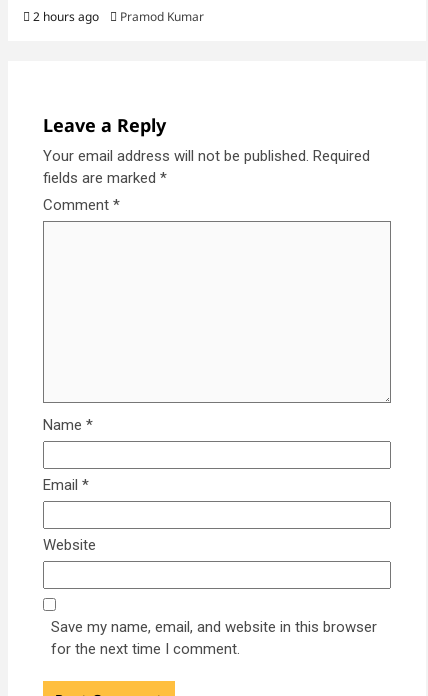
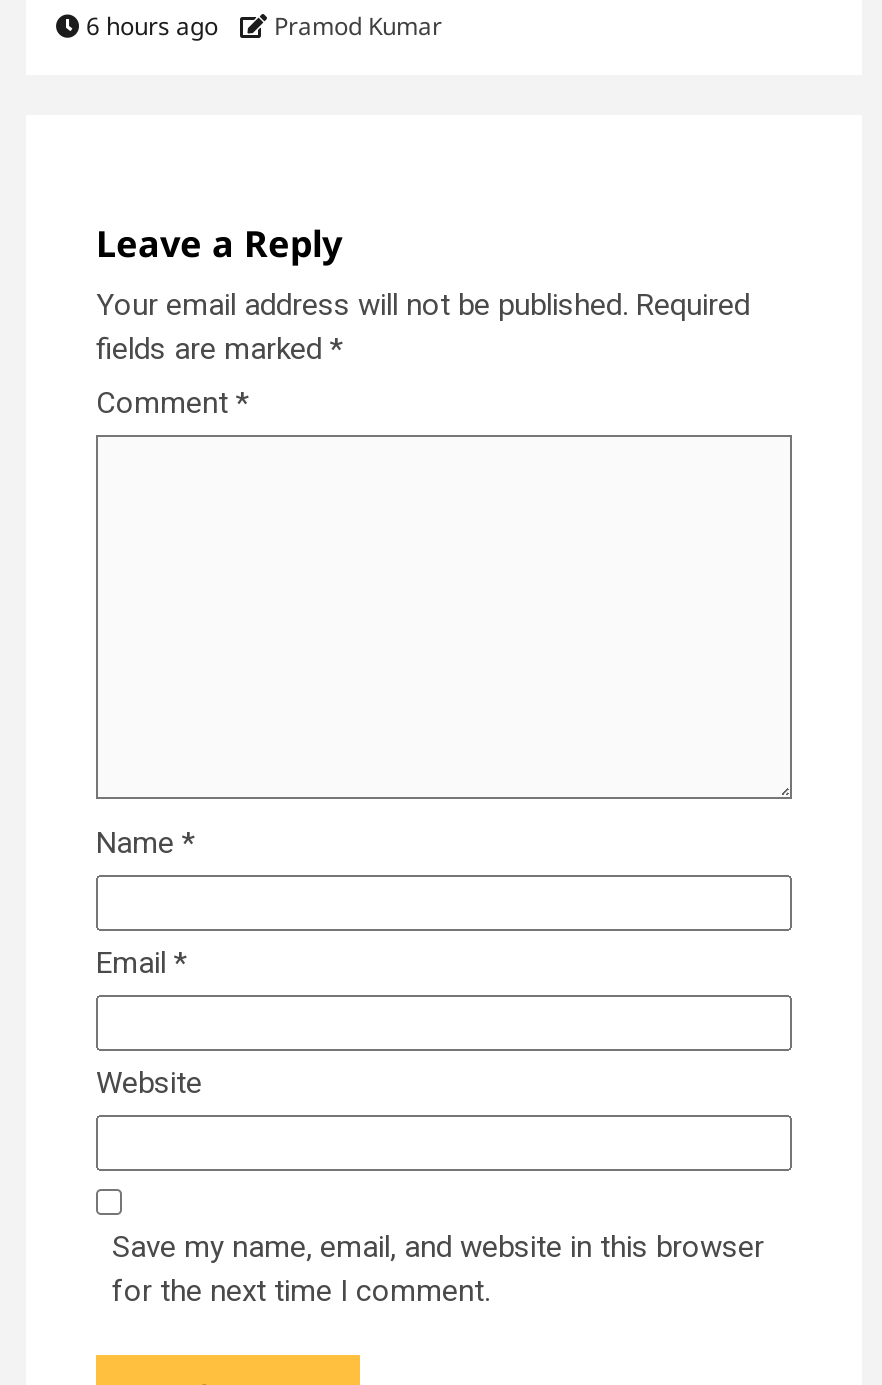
[30,8,204,25] 2 hours ago Pramod Kumar -> [80,9,442,43] 6 hours ago Pramod Kumar

